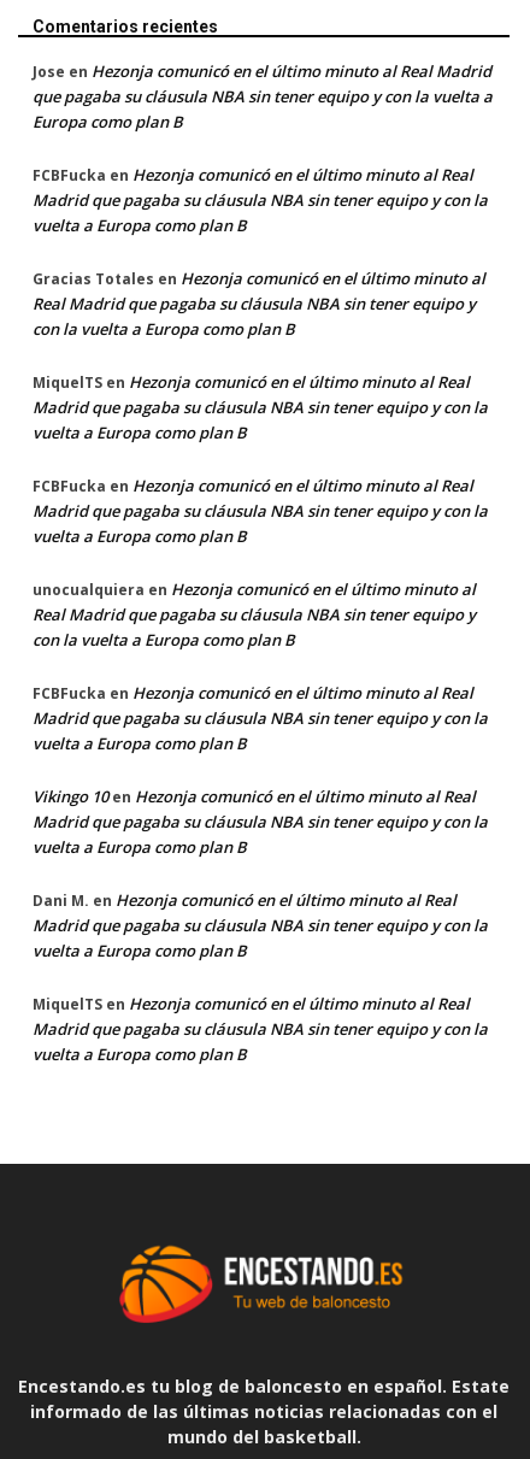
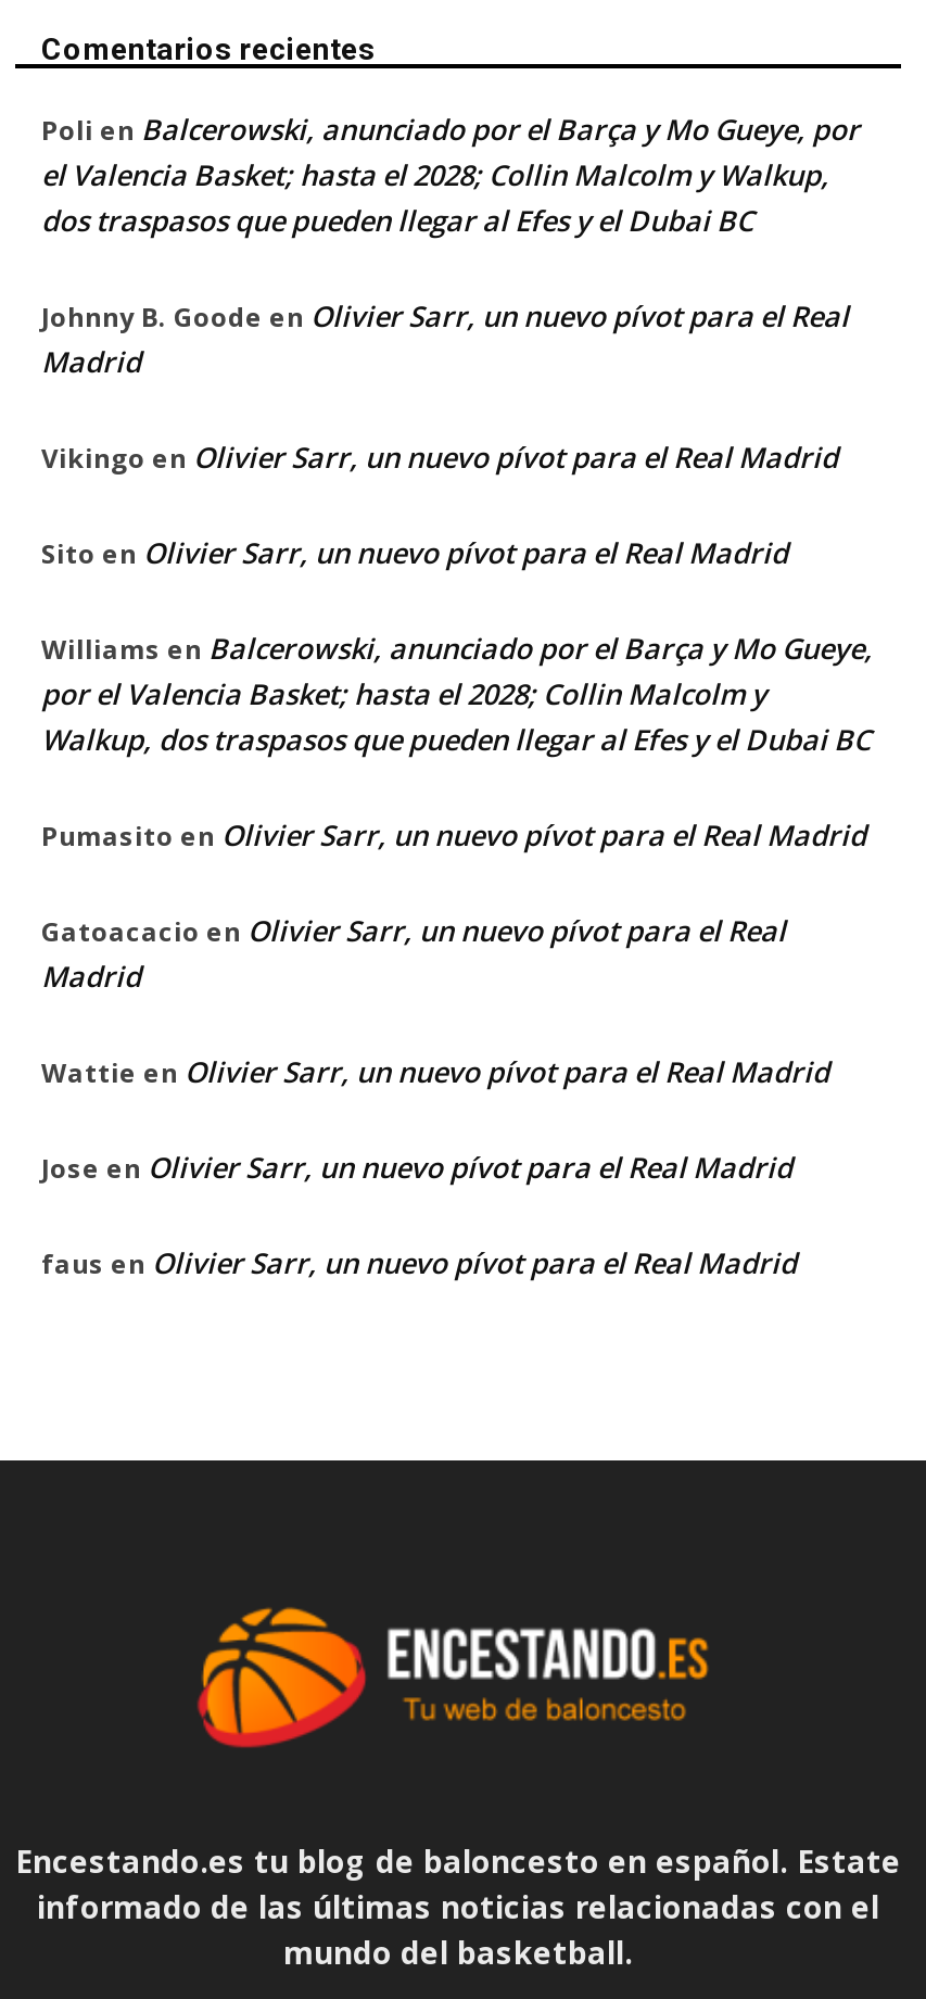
[33,60,493,132] Jose en Hezonja comunicó en el último minuto al Real Madrid | que pagaba su cláusula NBA sin tener equipo y con la vuelta a | Europa como plan B -> [41,109,860,239] Poli en Balcerowski, anunciado por el Barça y Mo Gueye, por | el Valencia Basket; hasta el 2028; Collin Malcolm y Walkup, | dos traspasos que pueden llegar al Efes y el Dubai BC
[33,163,488,236] FCBFucka en Hezonja comunicó en el último minuto al Real | Madrid que pagaba su cláusula NBA sin tener equipo y con la | vuelta a Europa como plan B -> [41,295,849,380] Johnny B. Goode en Olivier Sarr, un nuevo pívot para el Real | Madrid
[33,267,485,339] Gracias Totales en Hezonja comunicó en el último minuto al | Real Madrid que pagaba su cláusula NBA sin tener equipo y | con la vuelta a Europa como plan B -> [41,437,838,476] Vikingo en Olivier Sarr, un nuevo pívot para el Real Madrid
[33,370,488,443] MiquelTS en Hezonja comunicó en el último minuto al Real | Madrid que pagaba su cláusula NBA sin tener equipo y con la | vuelta a Europa como plan B -> [41,532,788,571] Sito en Olivier Sarr, un nuevo pívot para el Real Madrid
[33,474,488,546] FCBFucka en Hezonja comunicó en el último minuto al Real | Madrid que pagaba su cláusula NBA sin tener equipo y con la | vuelta a Europa como plan B -> [41,628,873,758] Williams en Balcerowski, anunciado por el Barça y Mo Gueye, | por el Valencia Basket; hasta el 2028; Collin Malcolm y | Walkup, dos traspasos que pueden llegar al Efes y el Dubai BC
[33,578,476,650] unocualquiera en Hezonja comunicó en el último minuto al | Real Madrid que pagaba su cláusula NBA sin tener equipo y | con la vuelta a Europa como plan B -> [41,814,866,853] Pumasito en Olivier Sarr, un nuevo pívot para el Real Madrid
[33,681,488,754] FCBFucka en Hezonja comunicó en el último minuto al Real | Madrid que pagaba su cláusula NBA sin tener equipo y con la | vuelta a Europa como plan B -> [41,910,786,995] Gatoacacio en Olivier Sarr, un nuevo pívot para el Real | Madrid
[33,785,488,857] Vikingo 10en Hezonja comunicó en el último minuto al Real | Madrid que pagaba su cláusula NBA sin tener equipo y con la | vuelta a Europa como plan B -> [41,1051,829,1090] Wattie en Olivier Sarr, un nuevo pívot para el Real Madrid
[33,889,488,961] Dani M. en Hezonja comunicó en el último minuto al Real | Madrid que pagaba su cláusula NBA sin tener equipo y con la | vuelta a Europa como plan B -> [41,1147,792,1186] Jose en Olivier Sarr, un nuevo pívot para el Real Madrid
[33,992,488,1064] MiquelTS en Hezonja comunicó en el último minuto al Real | Madrid que pagaba su cláusula NBA sin tener equipo y con la | vuelta a Europa como plan B -> [41,1242,797,1281] faus en Olivier Sarr, un nuevo pívot para el Real Madrid

